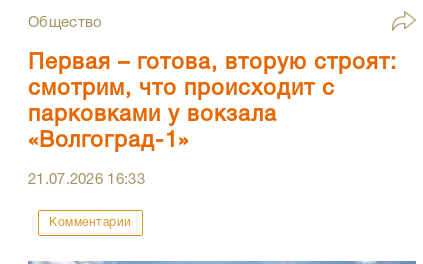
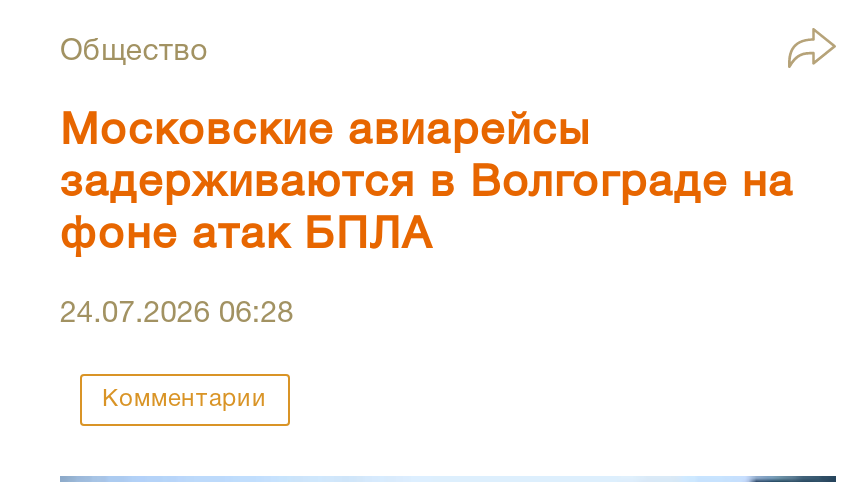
[28,53,397,151] Первая – готова, вторую строят: | смотрим, что происходит с | парковками у вокзала | «Волгоград-1» -> [60,112,794,256] Московские авиарейсы | задерживаются в Волгограде на | фоне атак БПЛА
[28,173,145,187] 21.07.2026 16:33 -> [60,300,294,328] 24.07.2026 06:28

